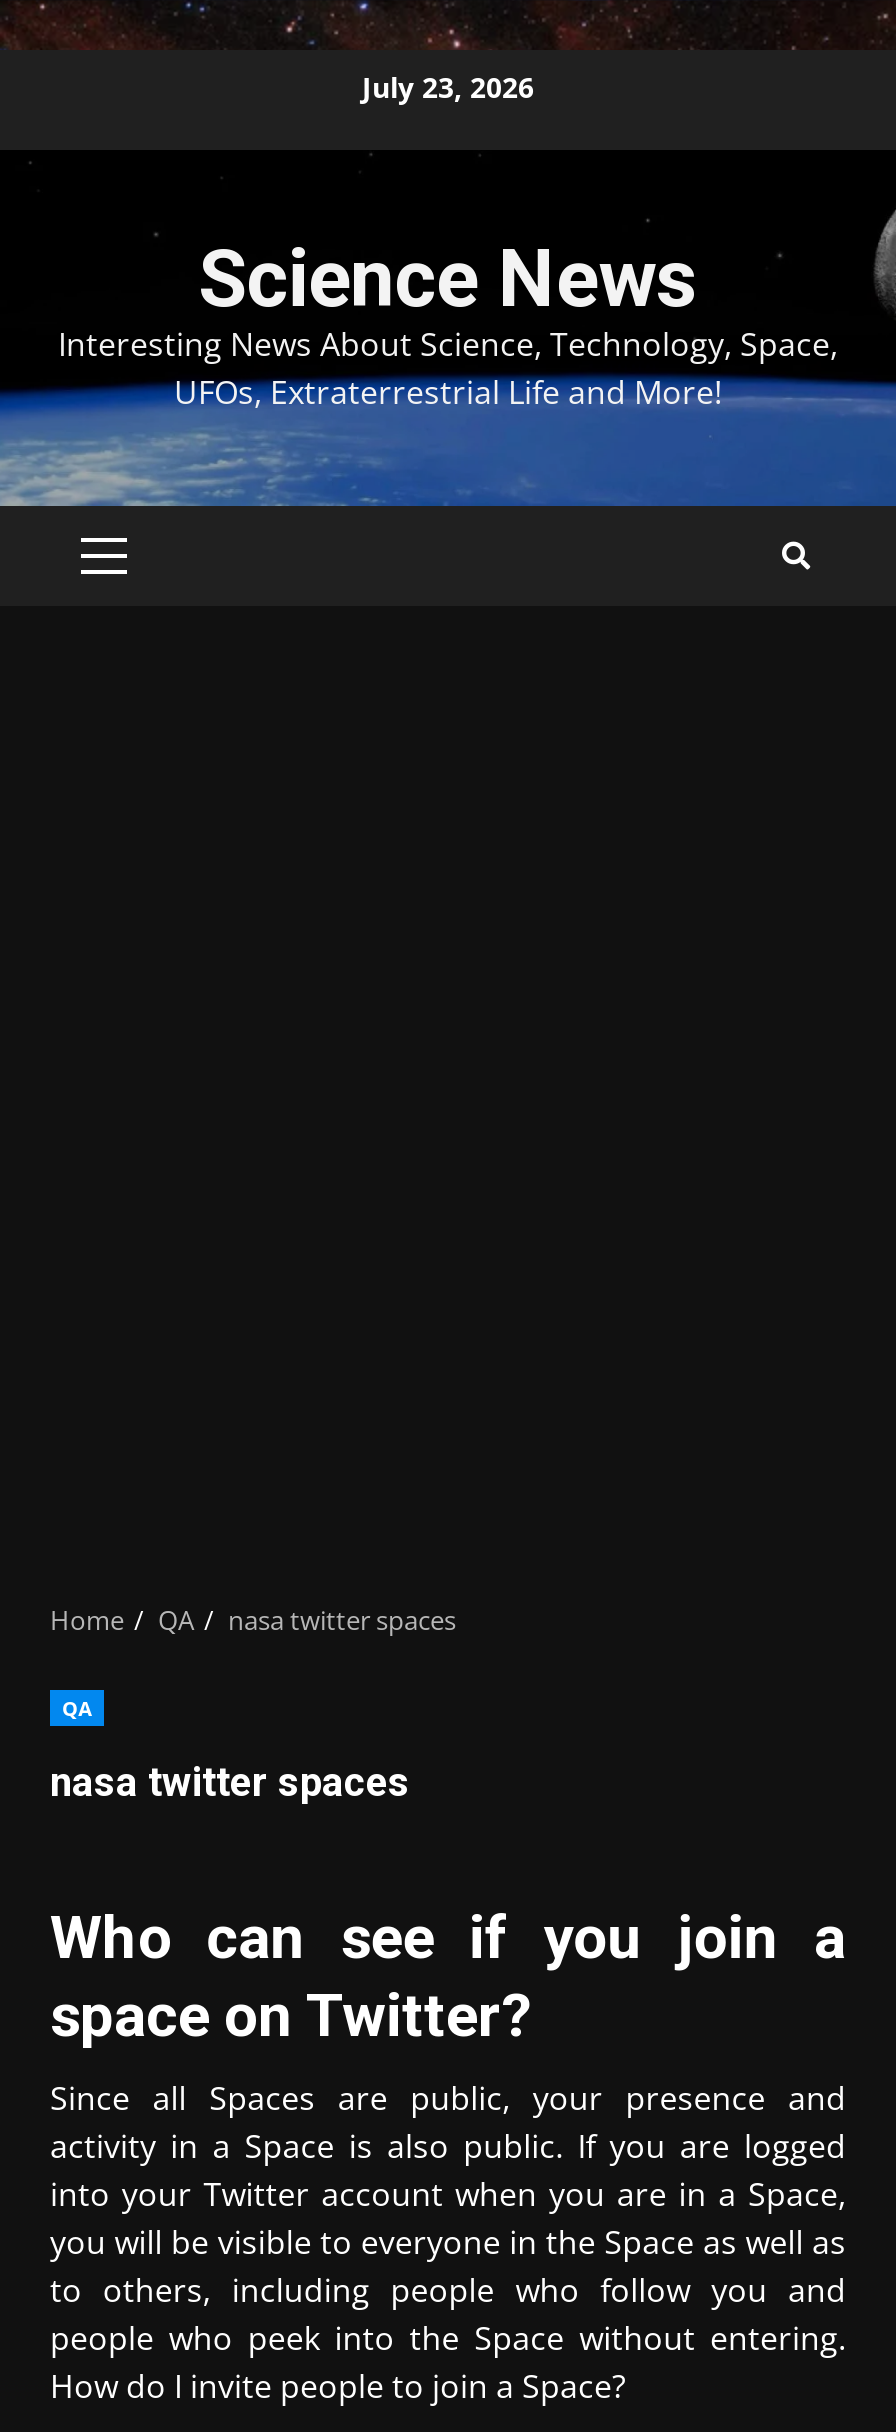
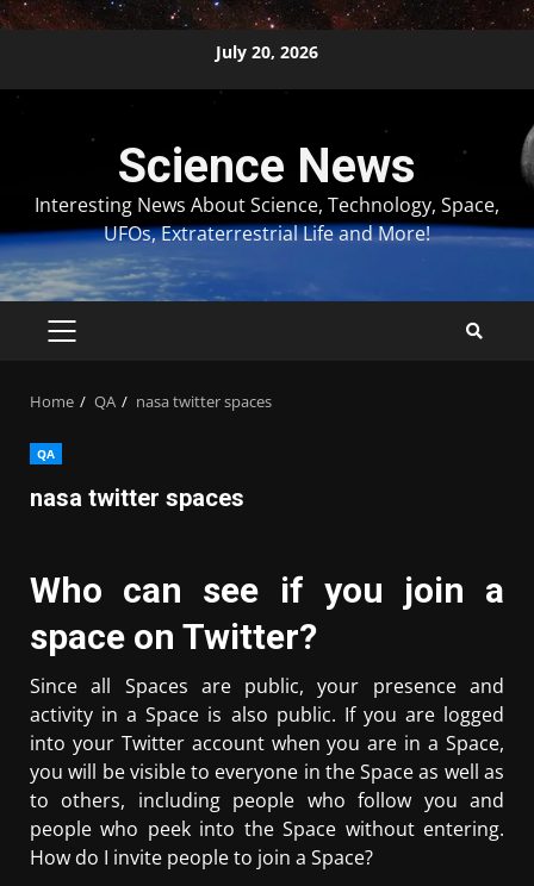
[362,67,534,105] July 23, 2026 -> [216,40,318,63] July 20, 2026

